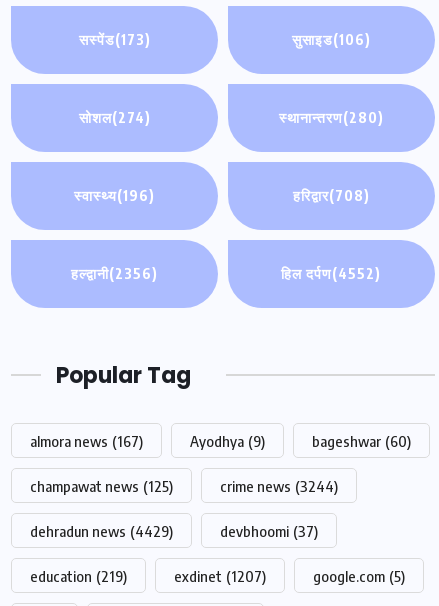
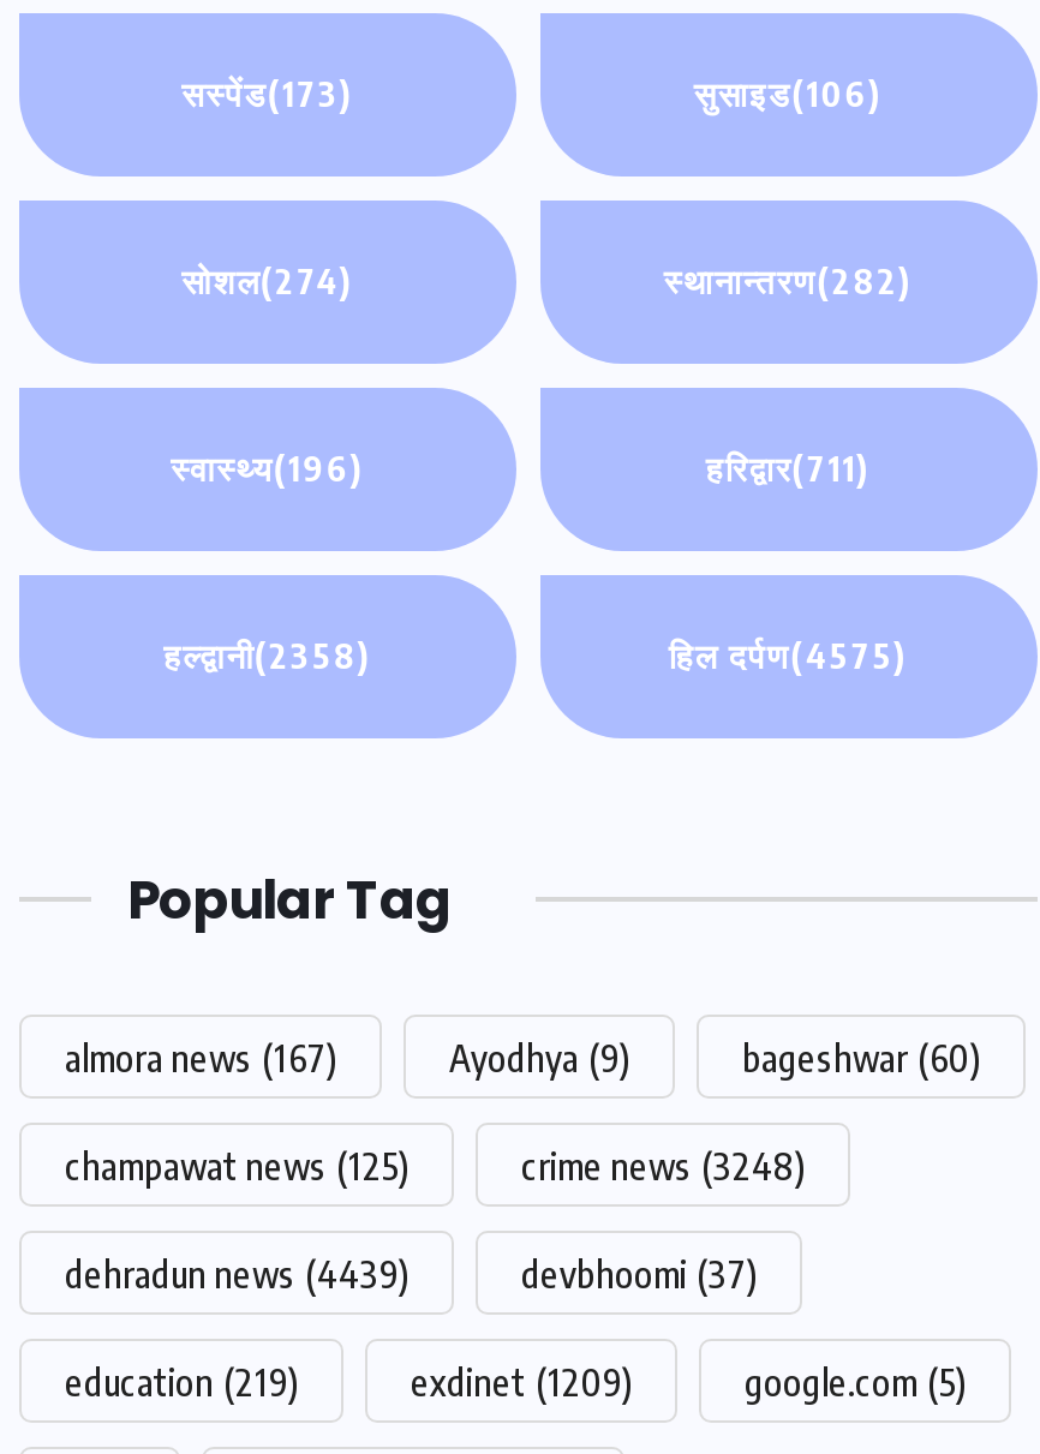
[279,109,384,126] स्थानान्तरण(280) -> [664,260,914,301] स्थानान्तरण(282)
[293,187,370,204] हरिद्वार(708) -> [706,448,872,488] हरिद्वार(711)
[71,265,158,282] हल्द्वानी(2356) -> [164,635,373,676] हल्द्वानी(2358)
[281,265,381,282] हिल दर्पण(4552) -> [669,635,909,676] हिल दर्पण(4575)
[220,477,338,495] crime news (3244) -> [521,1144,805,1187] crime news (3248)
[30,522,173,540] dehradun news (4429) -> [65,1252,408,1295] dehradun news (4439)
[174,567,266,585] exdinet (1207) -> [411,1360,632,1403] exdinet (1209)

